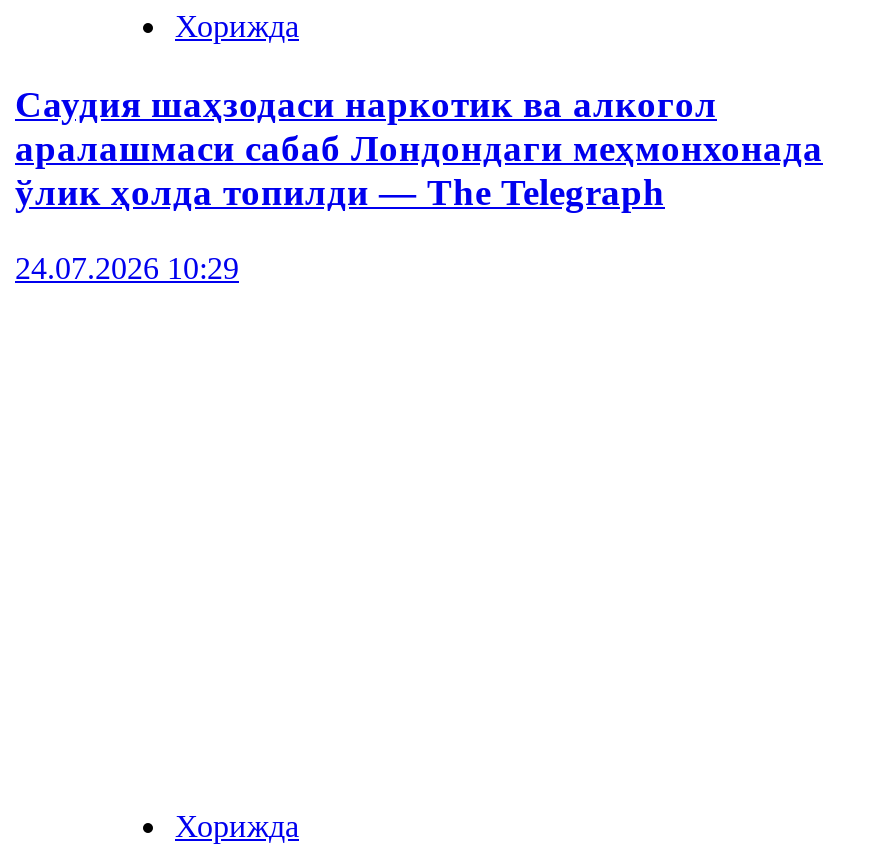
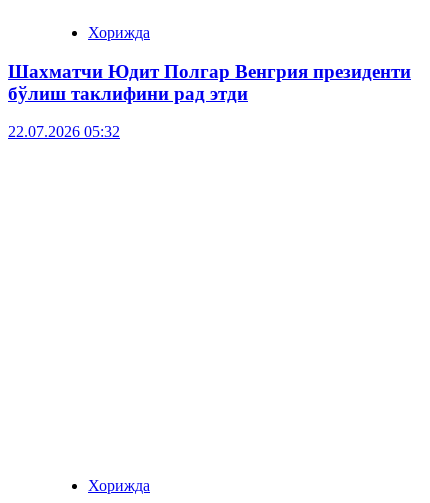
[15,82,823,212] Саудия шаҳзодаси наркотик ва алкогол | аралашмаси сабаб Лондондаги меҳмонхонада | ўлик ҳолда топилди — The Telegraph -> [8,61,411,104] Шахматчи Юдит Полгар Венгрия президенти | бўлиш таклифини рад этди
[15,252,239,286] 24.07.2026 10:29 -> [8,123,120,140] 22.07.2026 05:32

